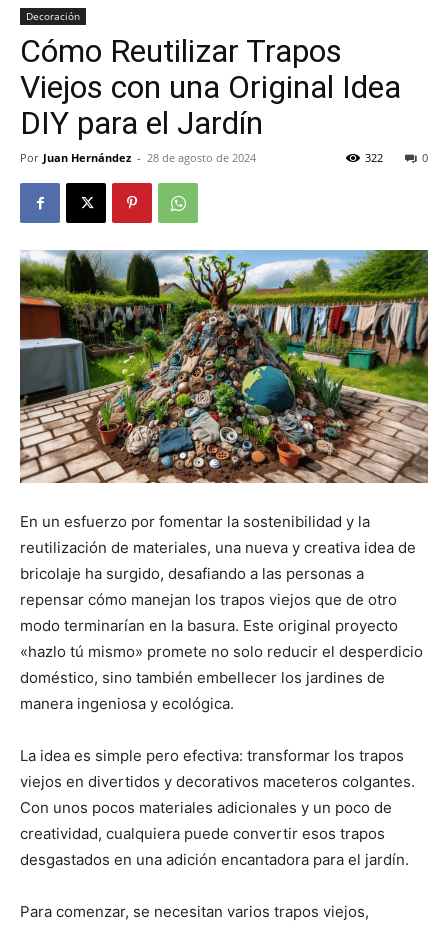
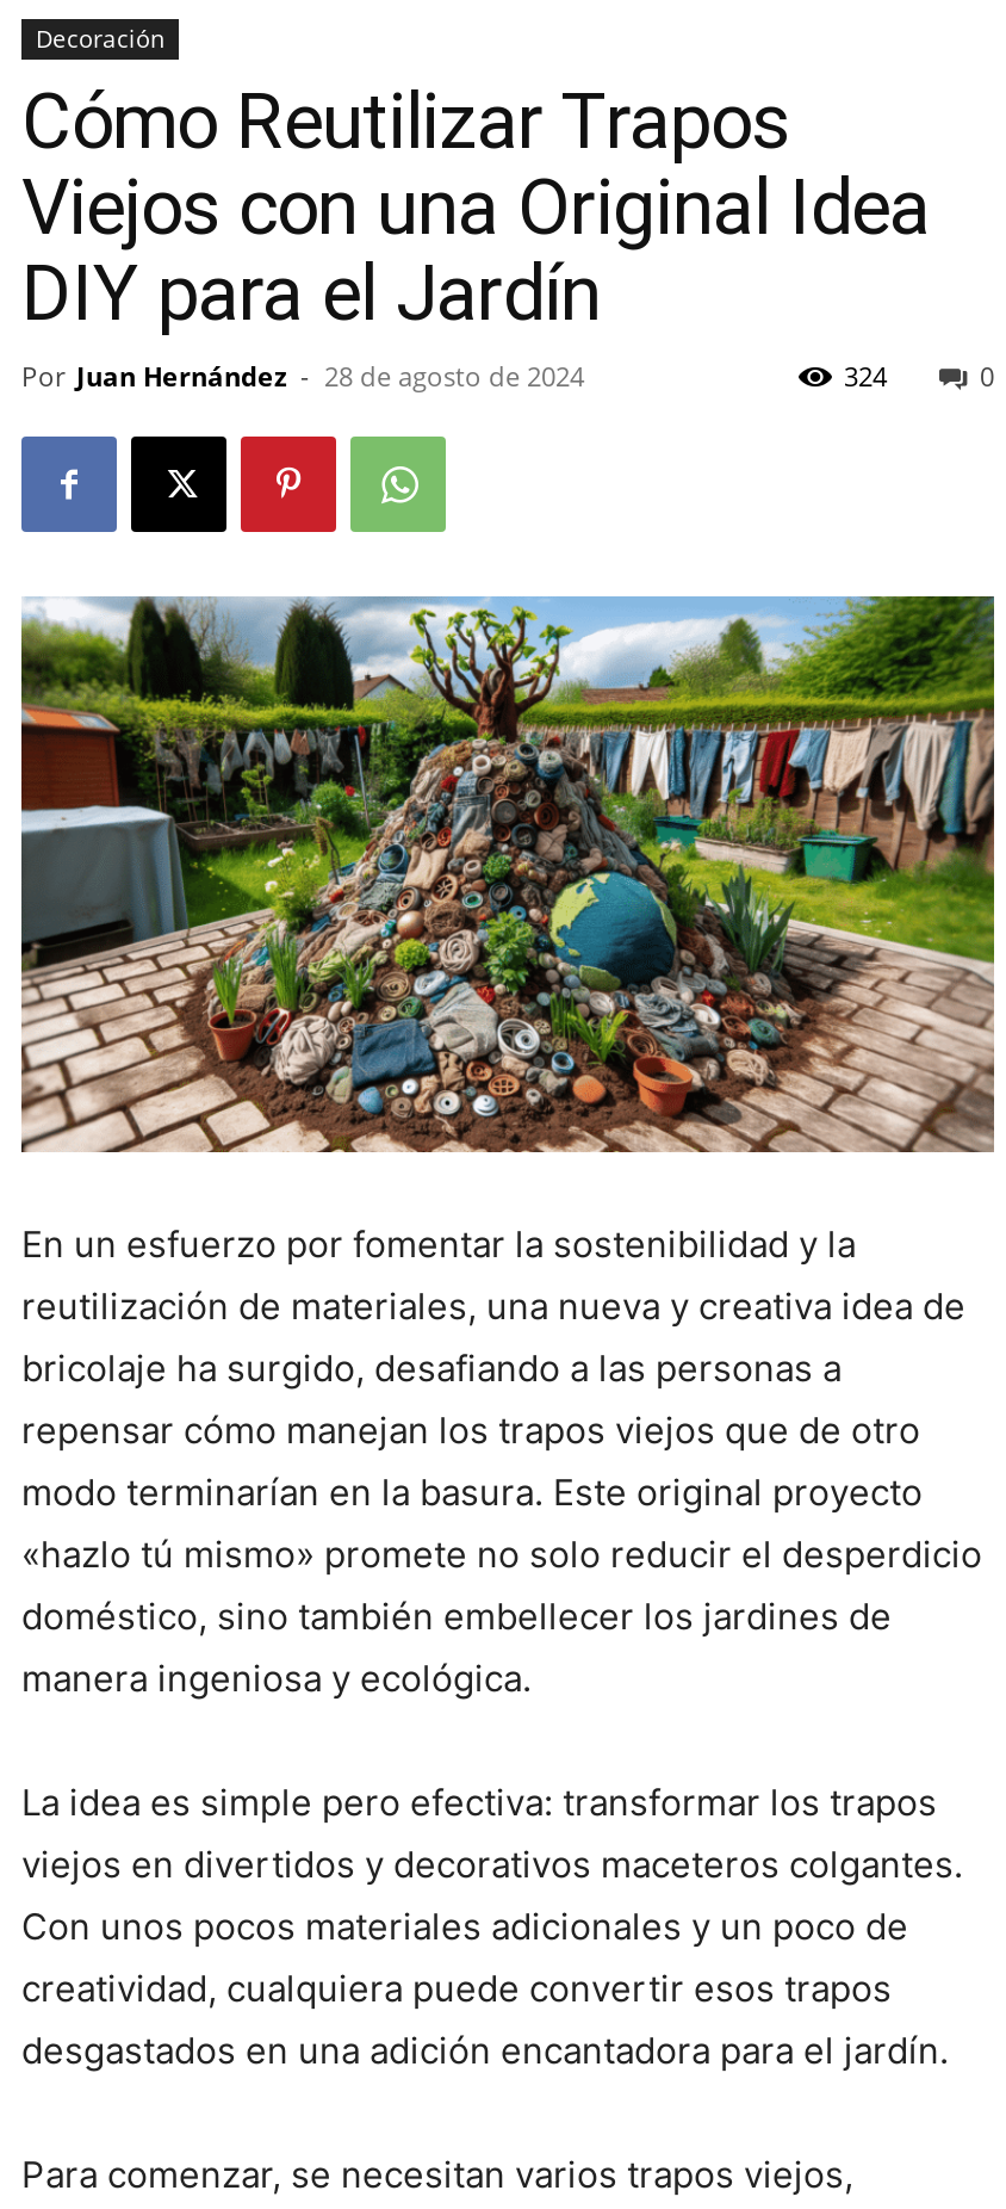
[365,150,383,165] 322 -> [844,358,887,394] 324

